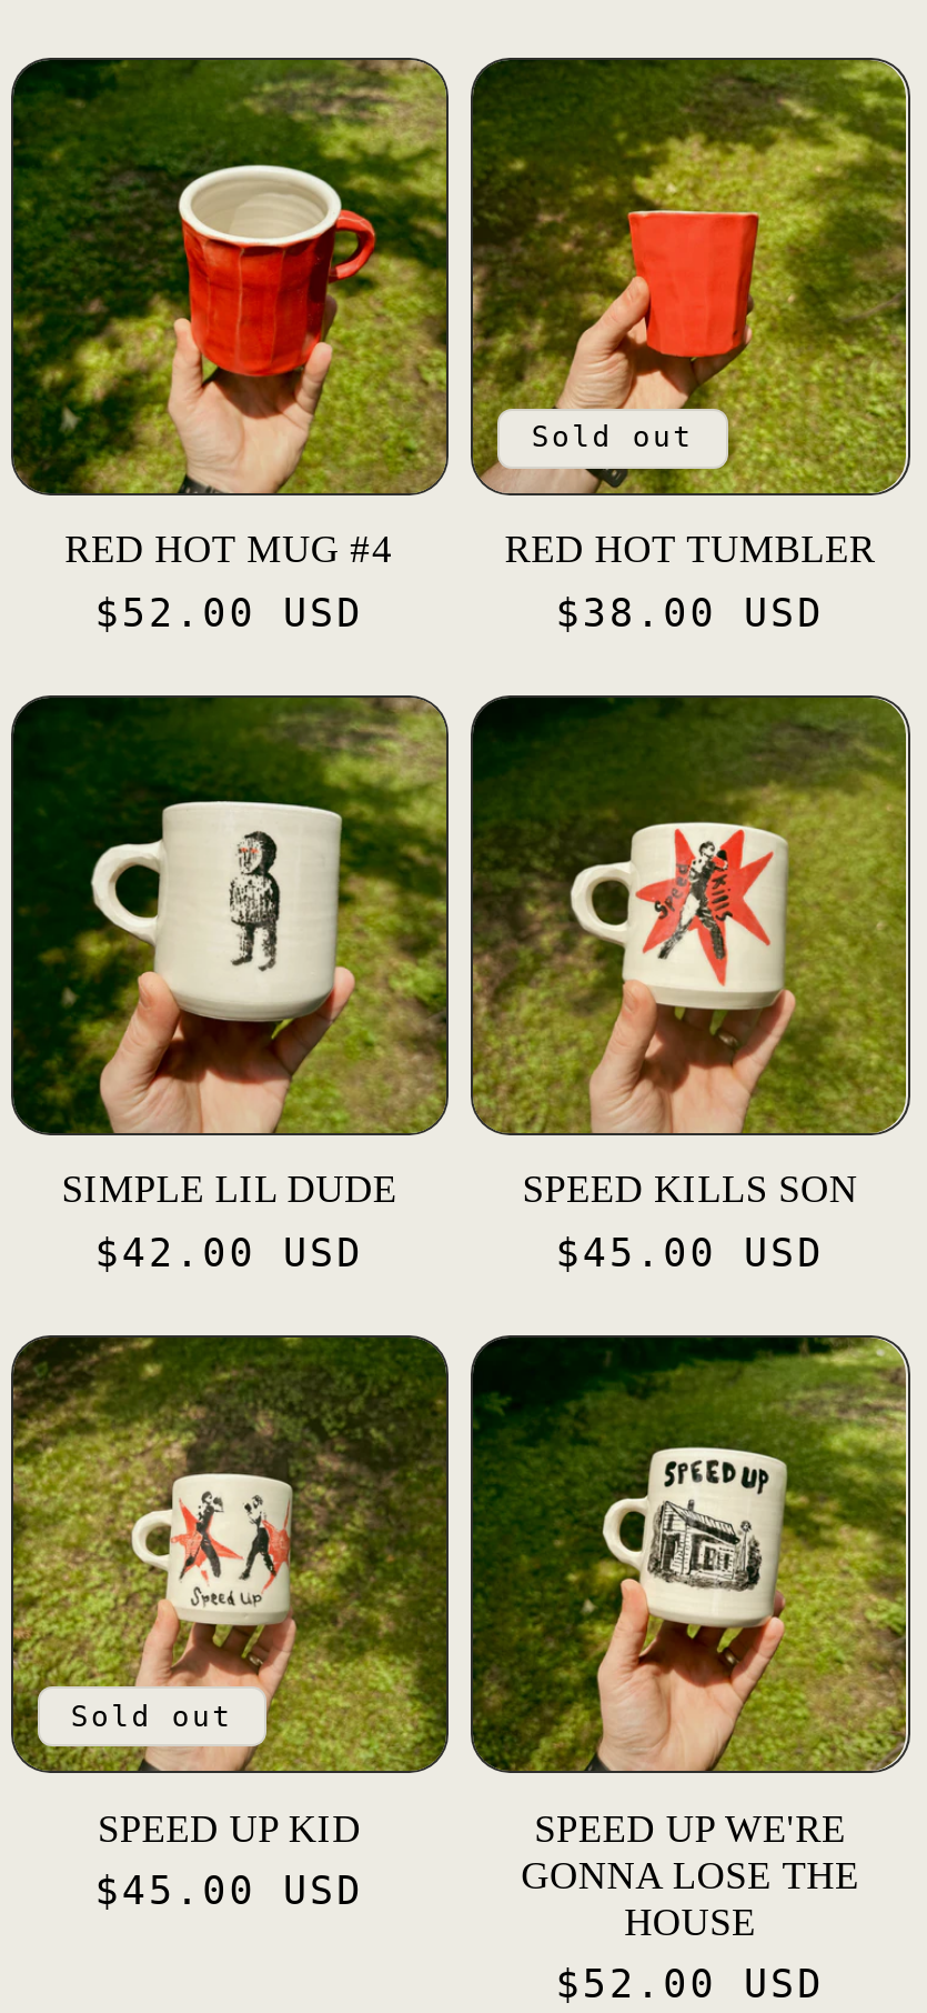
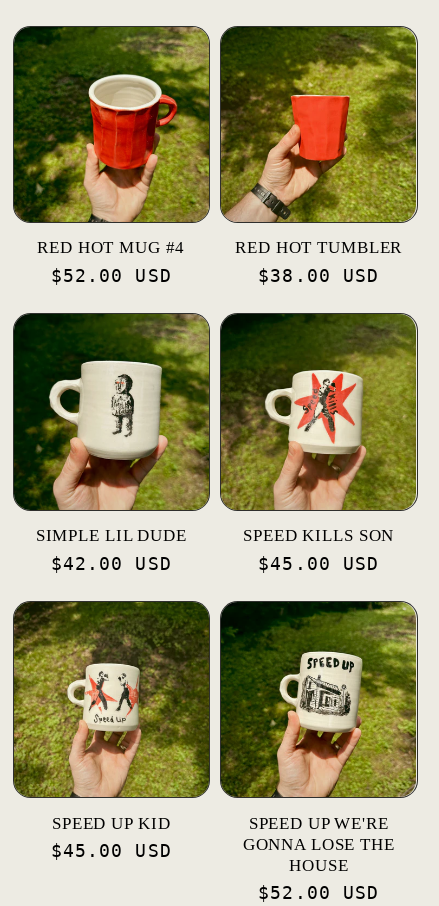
[532,421,693,454] Sold out -> none
[71,1699,232,1732] Sold out -> none

